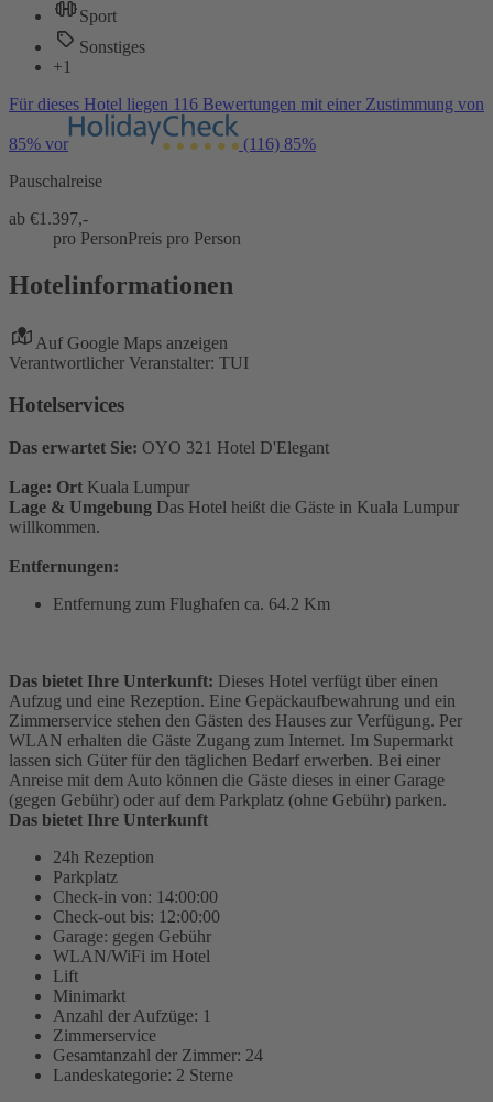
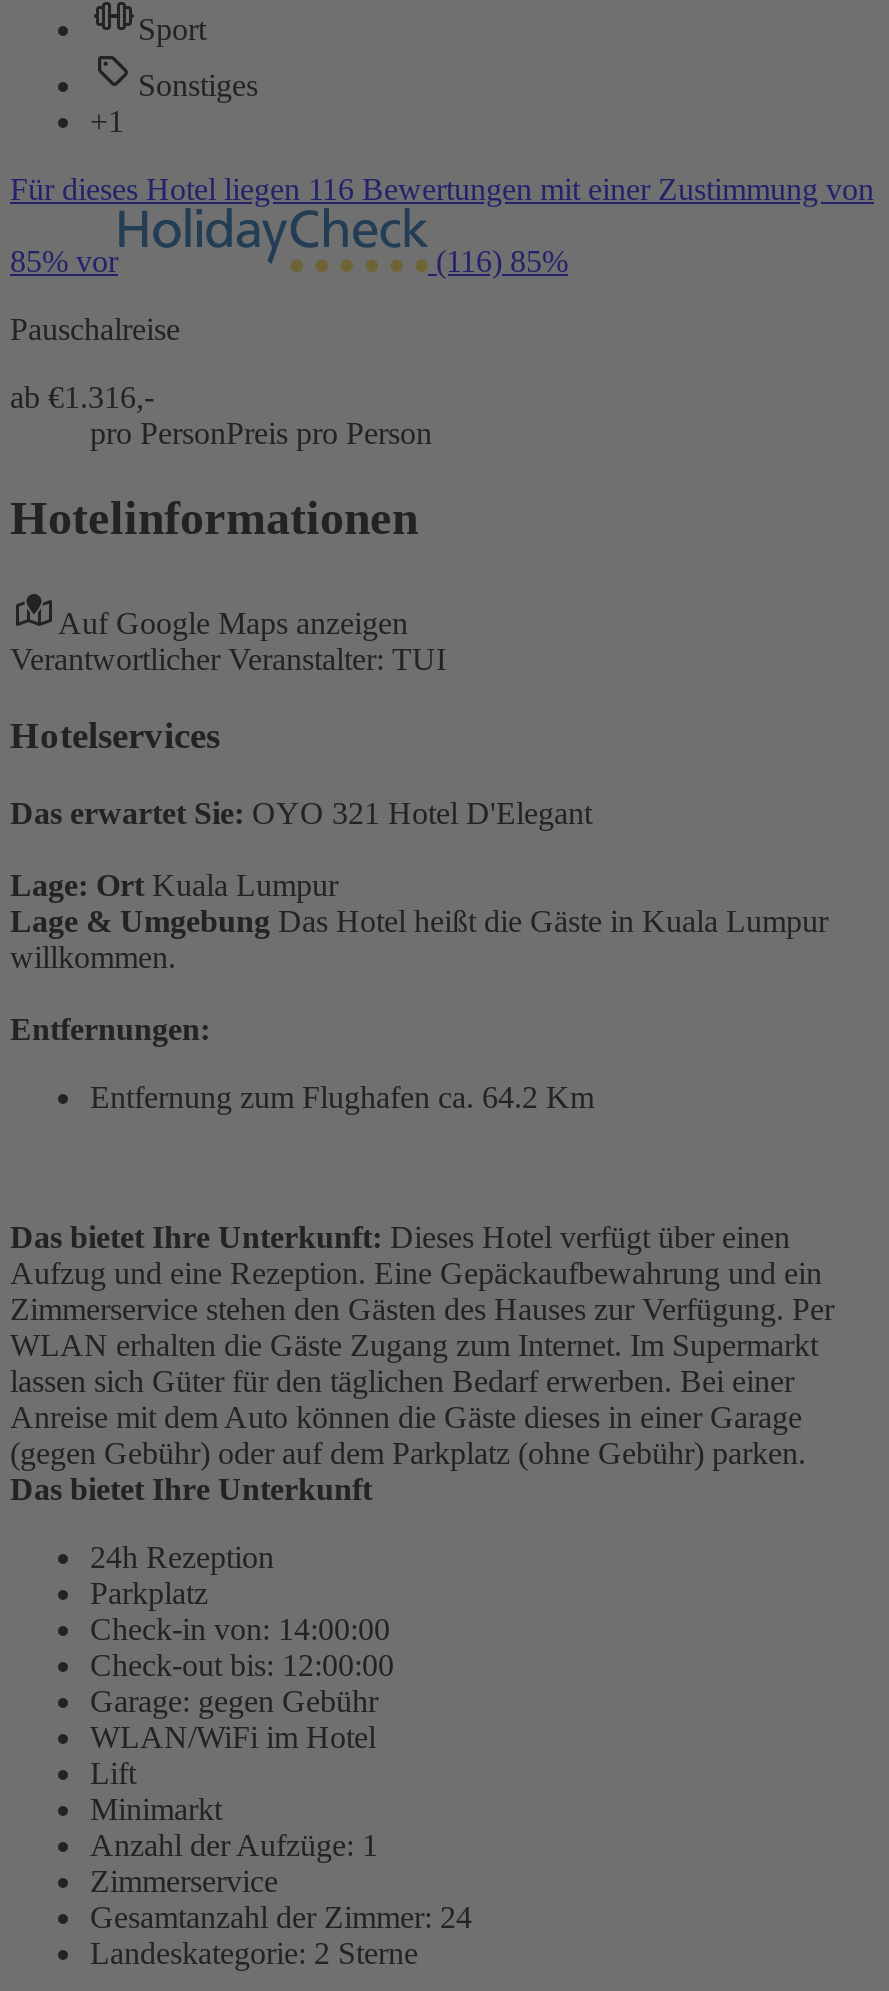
[9,209,88,228] ab €1.397,- -> [10,380,154,414] ab €1.316,-

